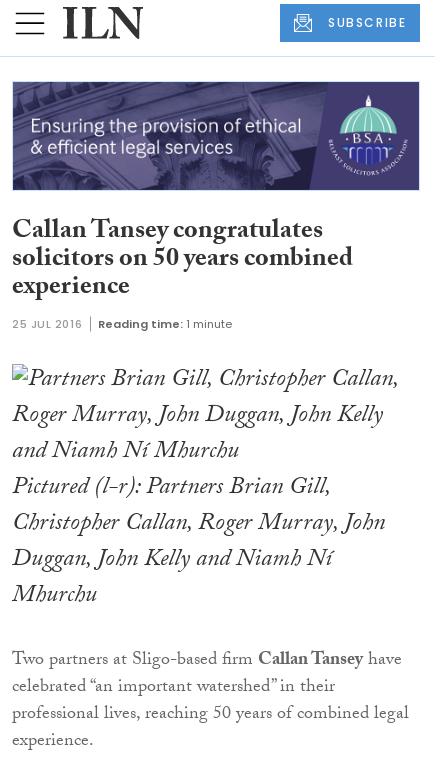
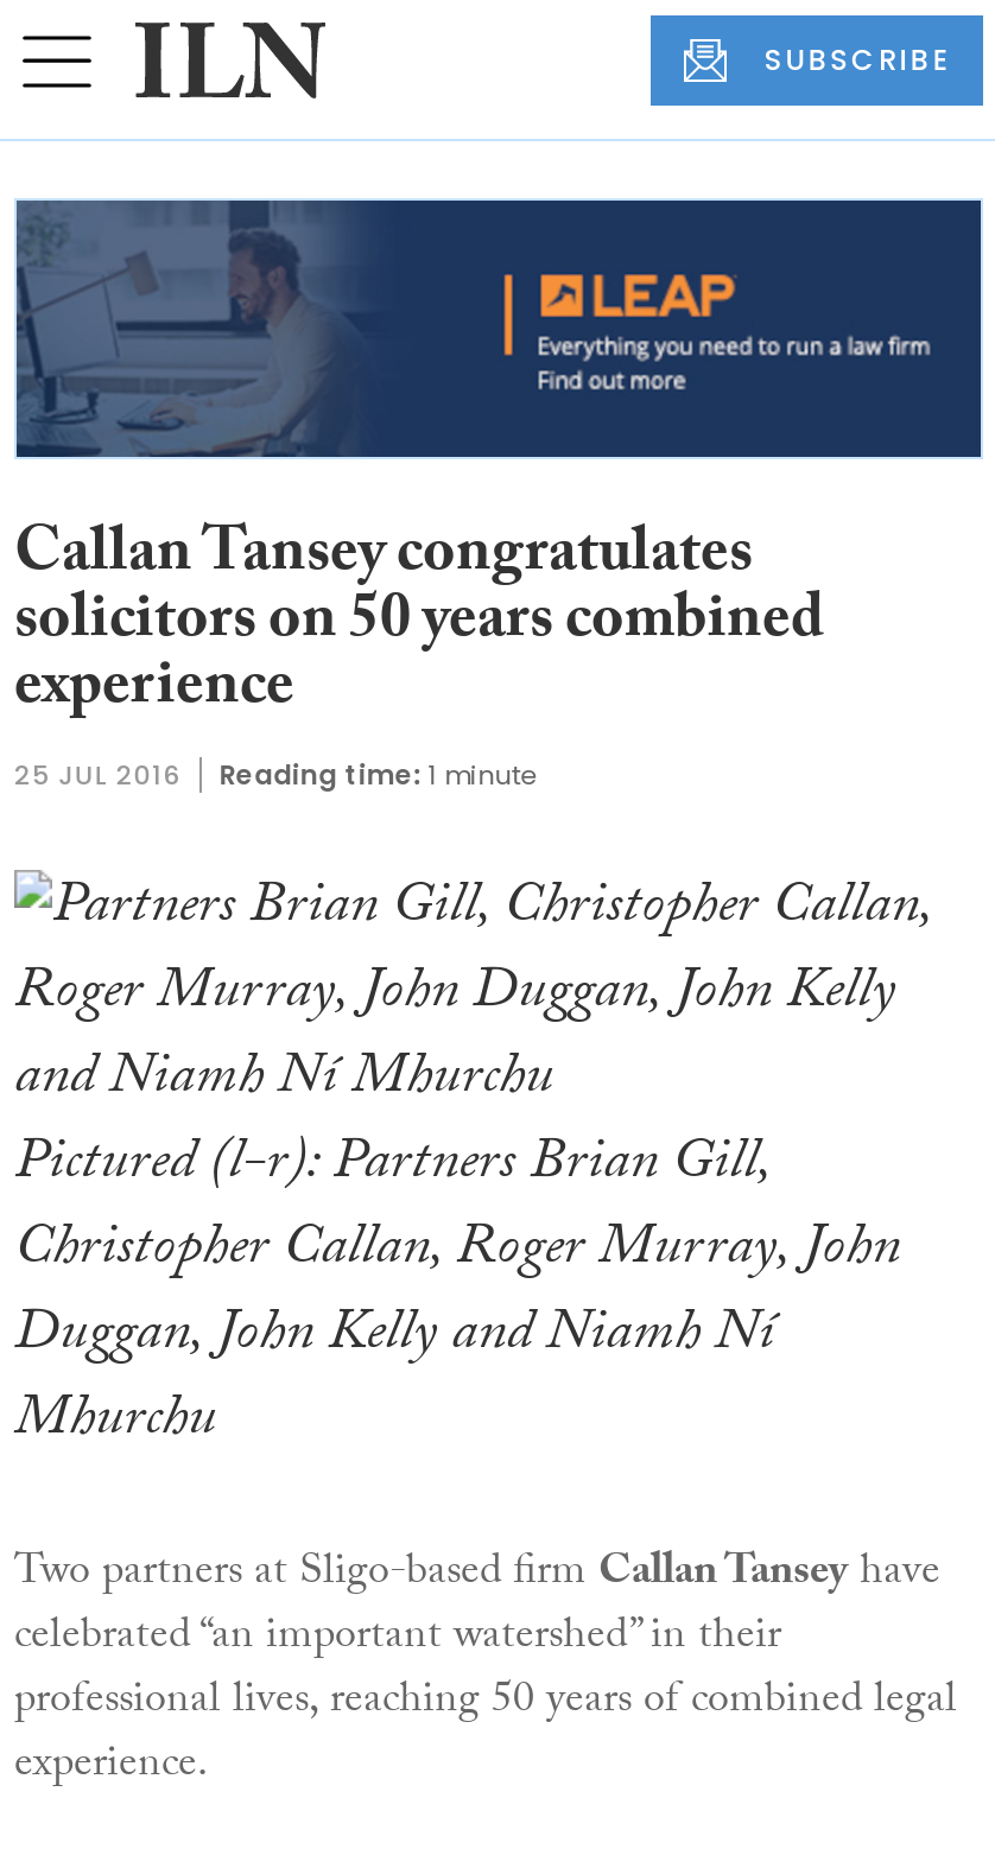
[13,82,419,190] [image] -> [17,201,976,455] [image]

